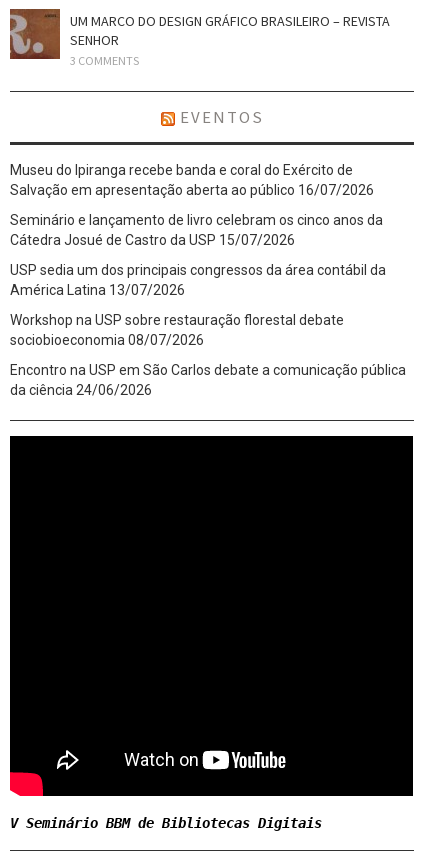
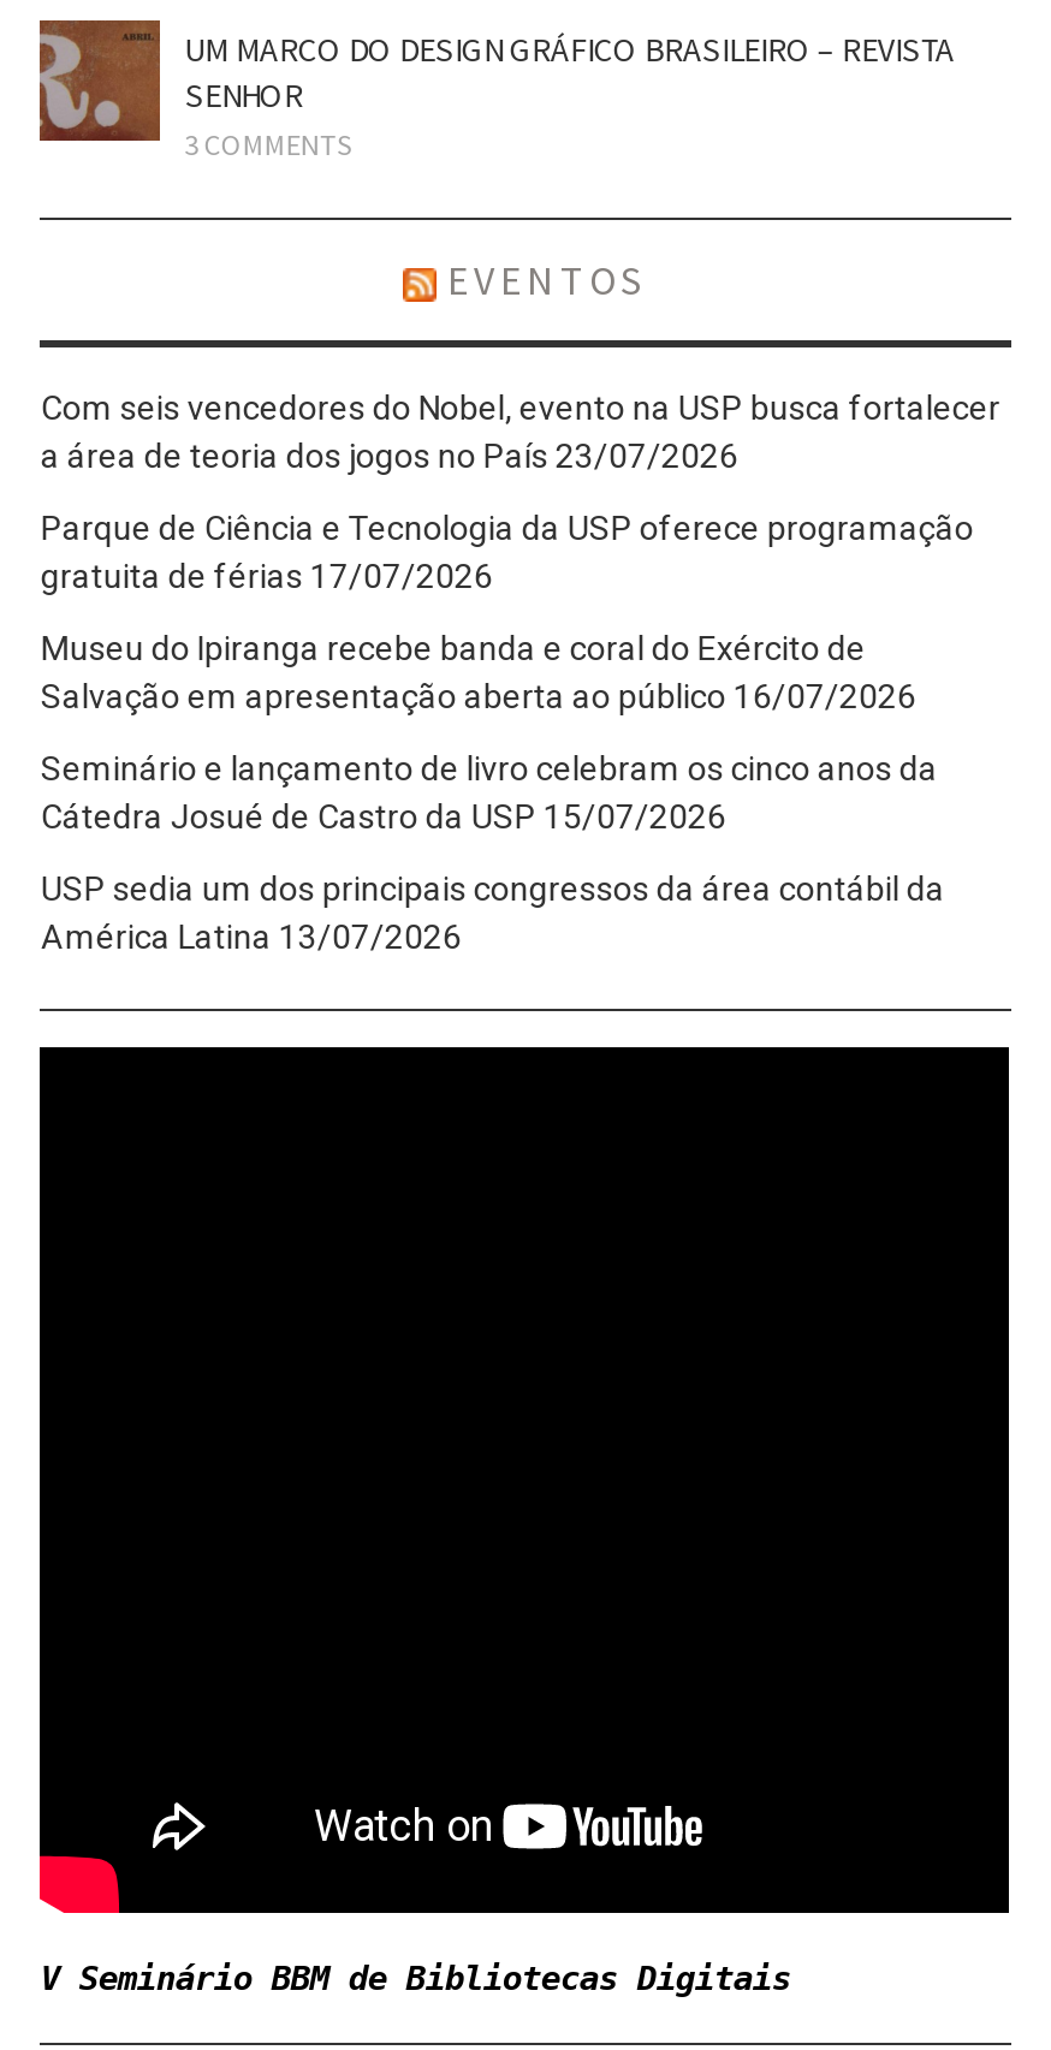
none -> [41,388,1000,595] Com seis vencedores do Nobel, evento na USP busca fortalecer | a área de teoria dos jogos no País 23/07/2026 | Parque de Ciência e Tecnologia da USP oferece programação | gratuita de férias 17/07/2026
moved [10,162,386,298] -> [41,629,945,956]: Museu do Ipiranga recebe banda e coral do Exército de | Salvação em apresentação aberta ao público 16/07/2026 | Seminário e lançamento de livro celebram os cinco anos da | Cátedra Josué de Castro da USP 15/07/2026 | USP sedia um dos principais congressos da área contábil da | América Latina 13/07/2026
[10,312,406,398] Workshop na USP sobre restauração florestal debate | sociobioeconomia 08/07/2026 | Encontro na USP em São Carlos debate a comunicação pública | da ciência 24/06/2026 -> none

